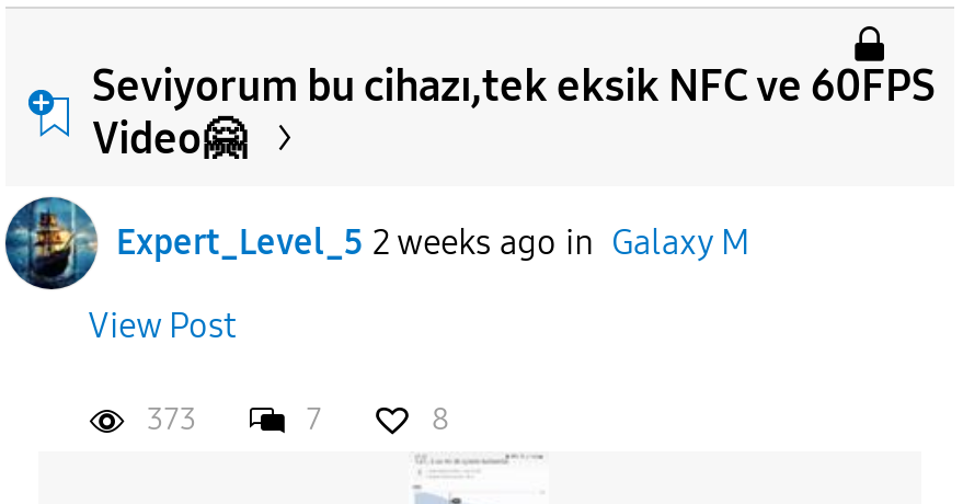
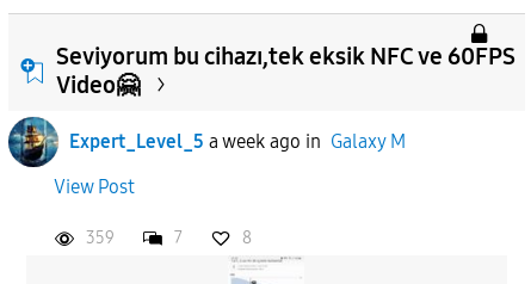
[116,221,749,263] Expert_Level_5 2 weeks ago in Galaxy M -> [69,130,405,153] Expert_Level_5 a week ago in Galaxy M
[147,402,197,439] 373 -> [85,228,114,249] 359

